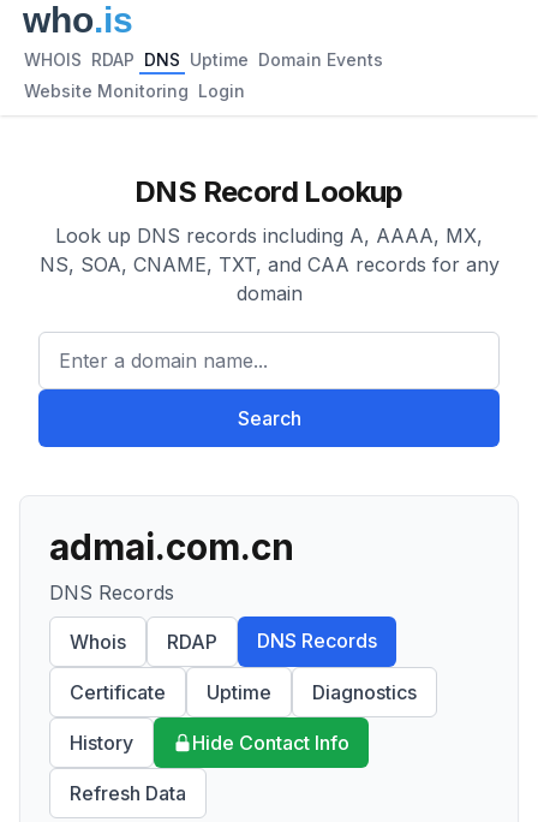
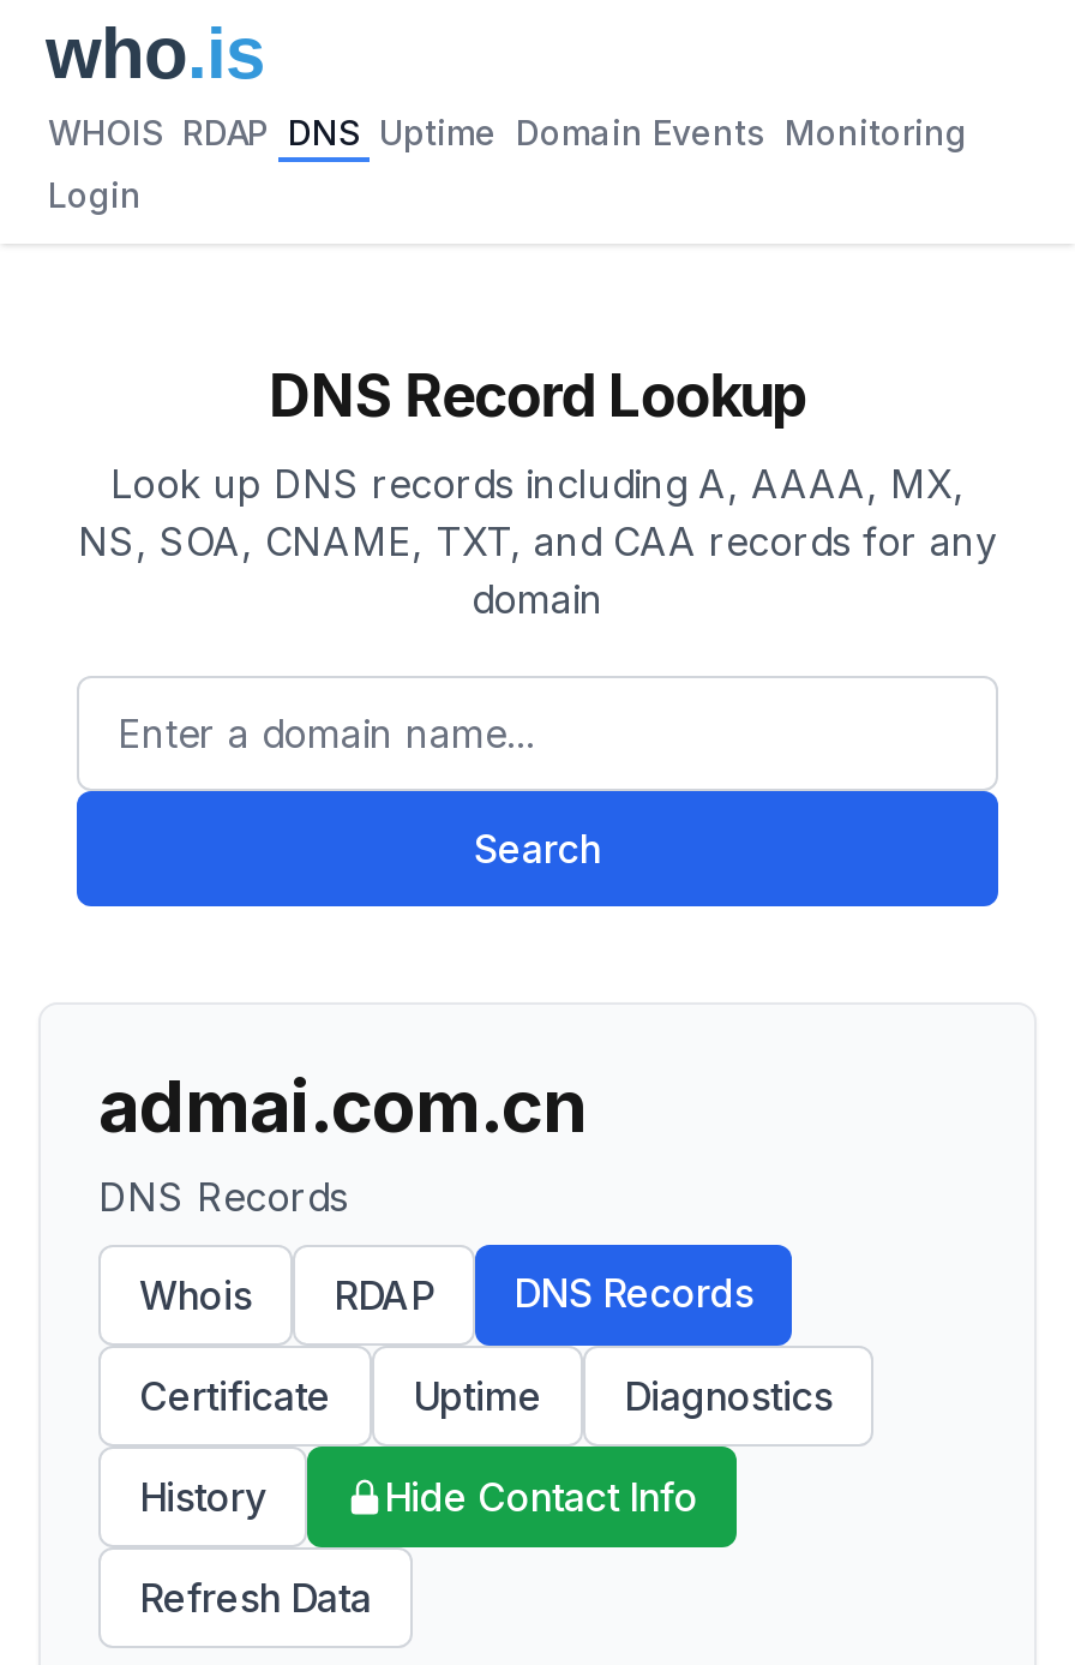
[24,49,383,70] WHOIS RDAP DNS Uptime Domain Events -> [48,112,967,152] WHOIS RDAP DNS Uptime Domain Events Monitoring
[24,81,245,101] Website Monitoring Login -> [48,174,142,215] Login

